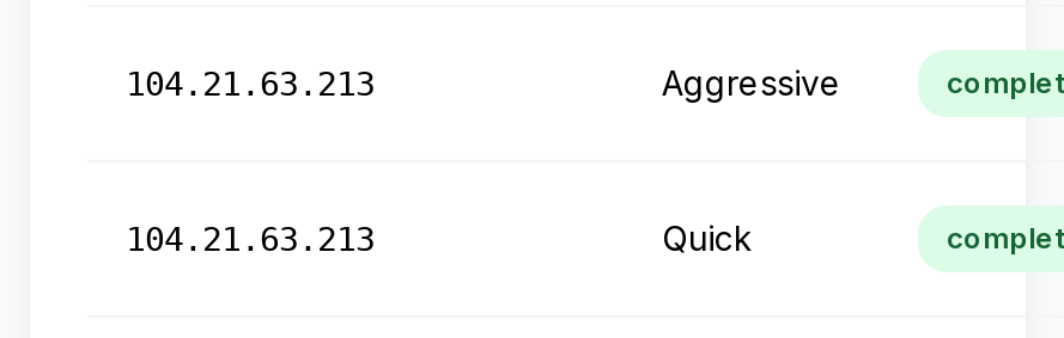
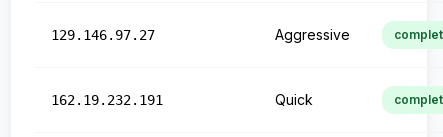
[126,64,375,103] 104.21.63.213 -> [51,27,155,43] 129.146.97.27
[126,220,375,258] 104.21.63.213 -> [51,92,163,108] 162.19.232.191

